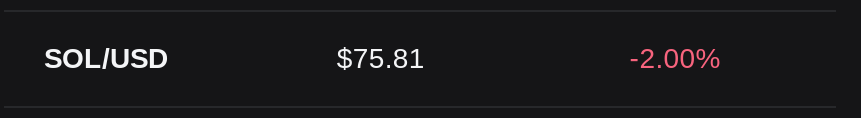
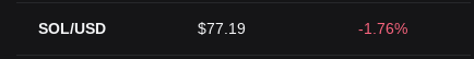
[337,42,425,74] $75.81 -> [198,20,246,37] $77.19
[630,42,720,74] -2.00% -> [358,20,407,37] -1.76%

